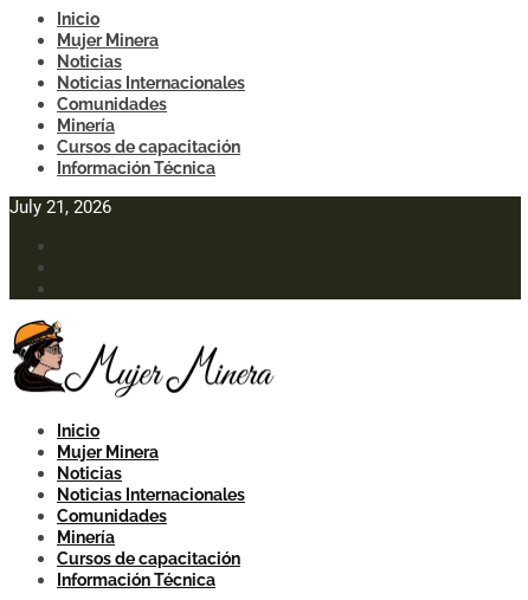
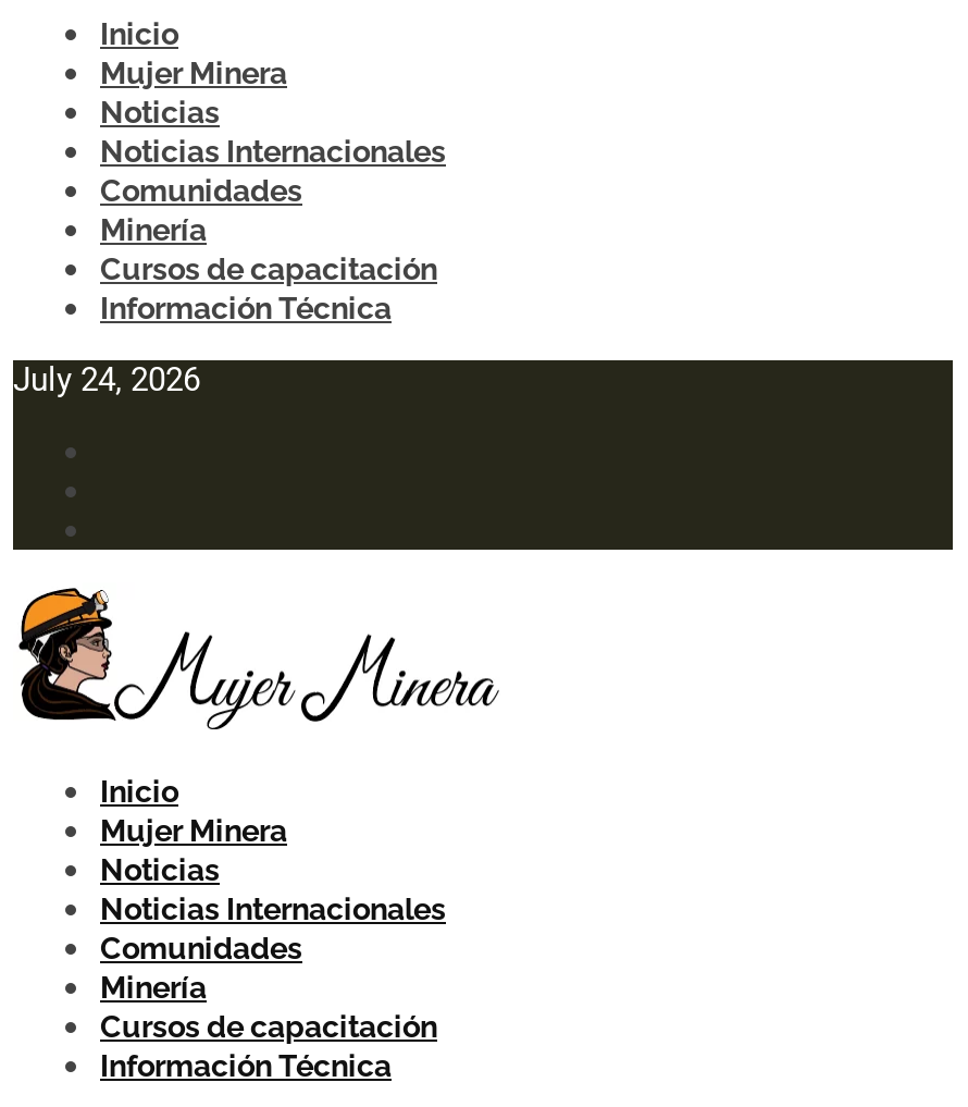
[9,196,111,218] July 21, 2026 -> [13,360,200,399] July 24, 2026

